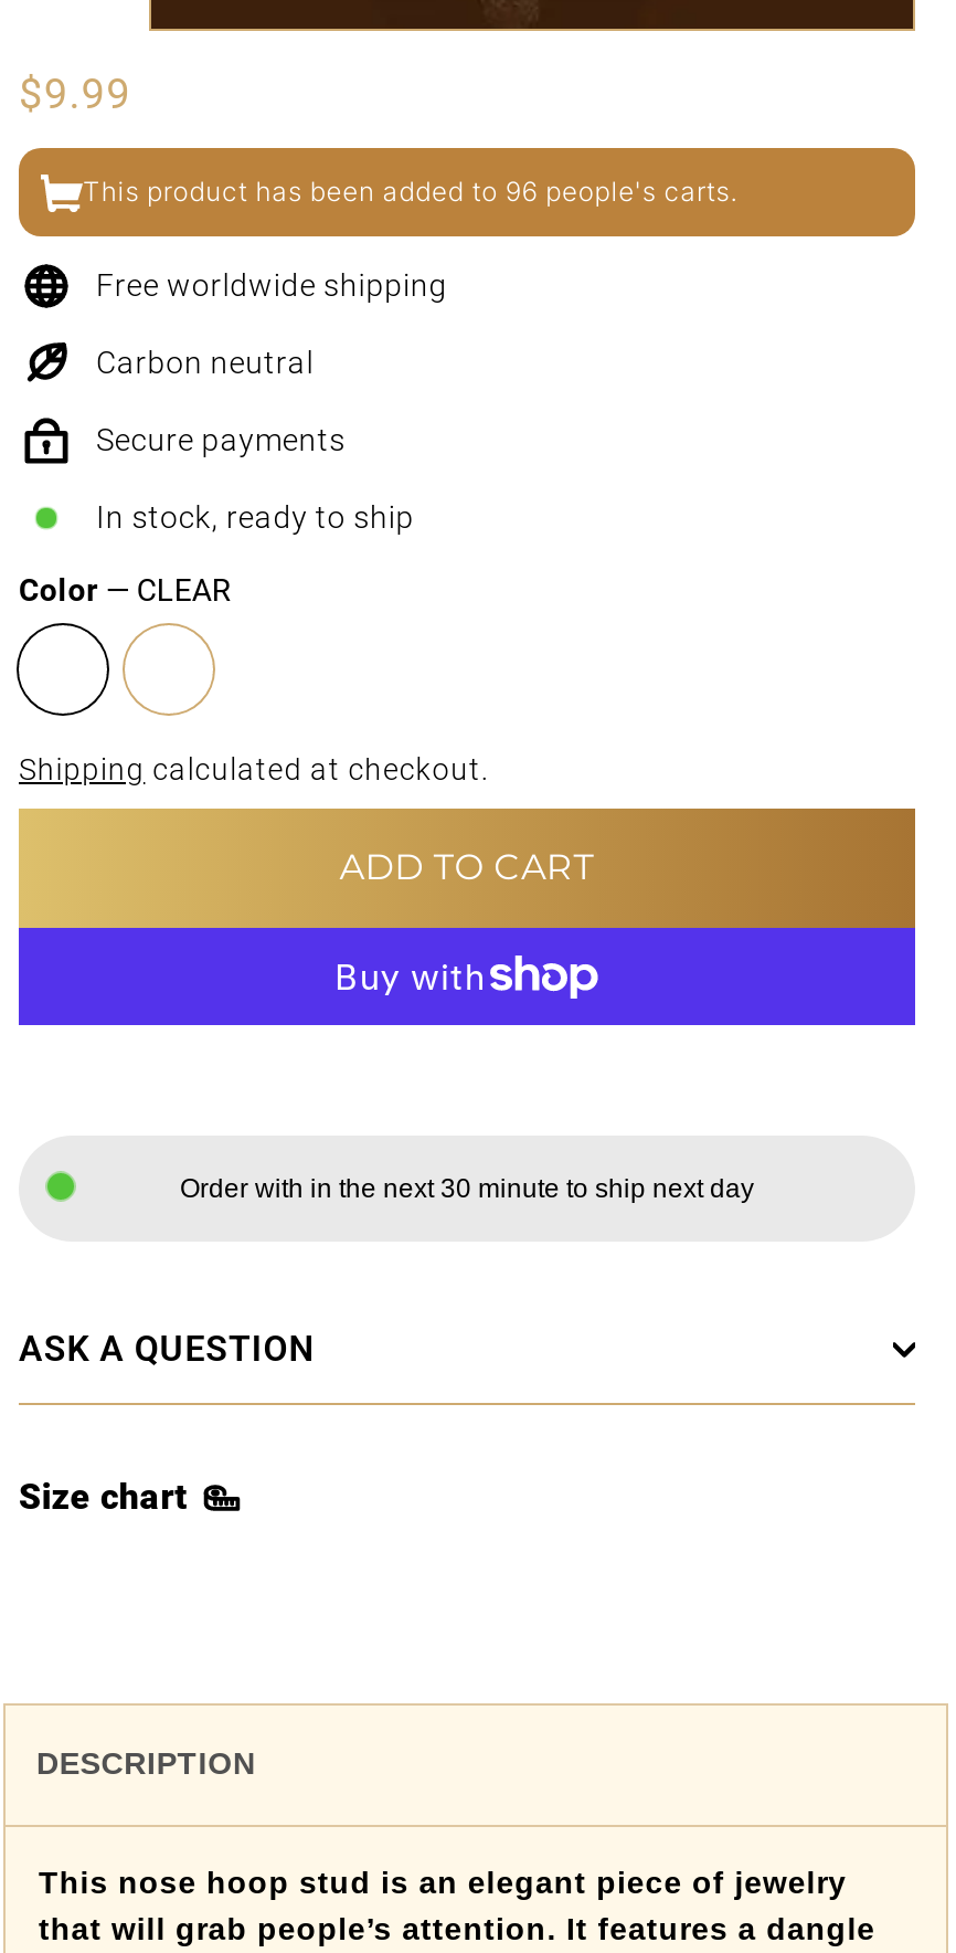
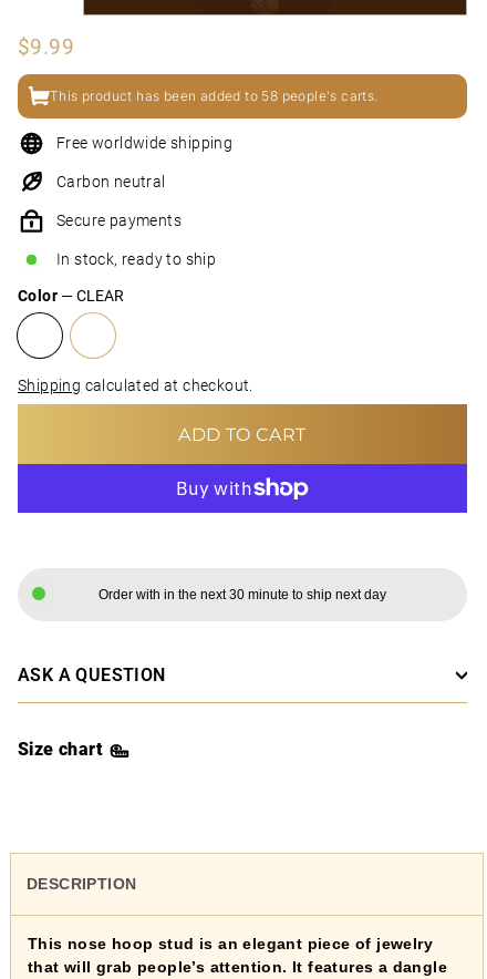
[83,175,738,208] This product has been added to 96 people's carts. -> [50,87,378,104] This product has been added to 58 people's carts.

